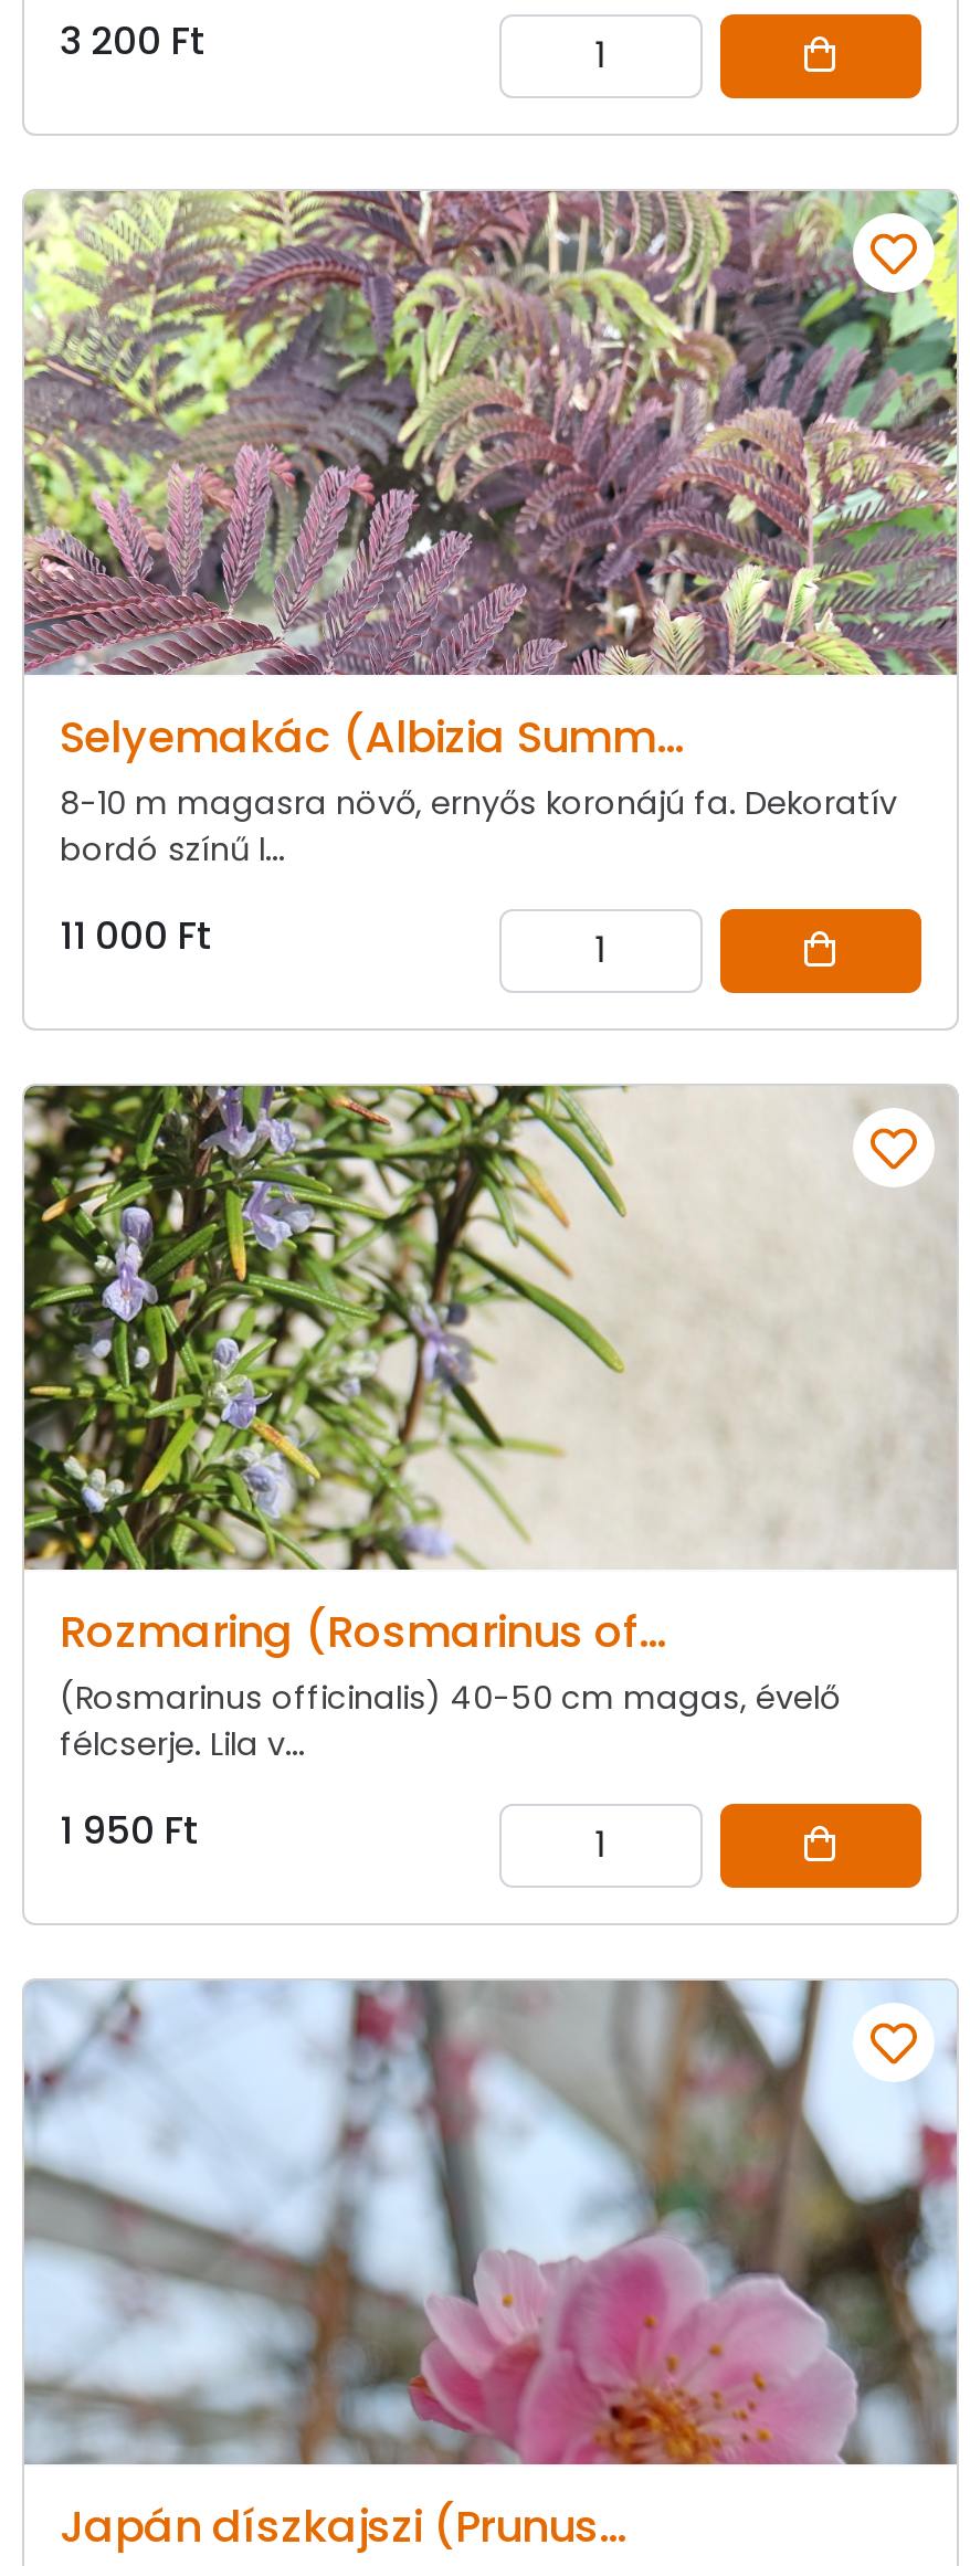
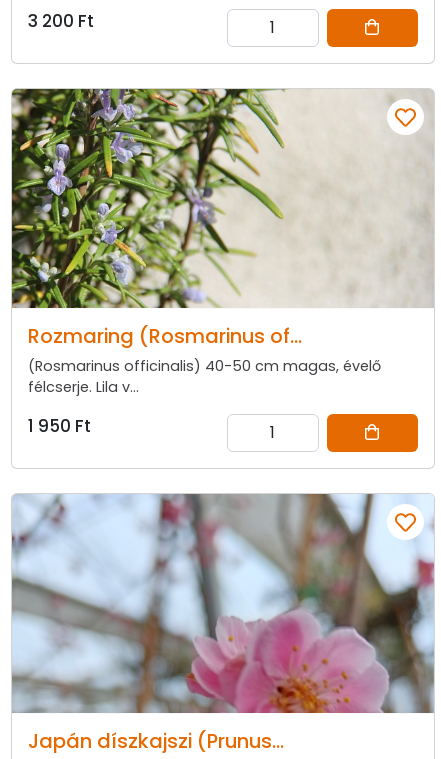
[22,189,959,963] [image] | Selyemakác (Albizia Summ... | 8-10 m magasra növő, ernyős koronájú fa. Dekoratív | bordó színű l... | 11 000 Ft -> none

